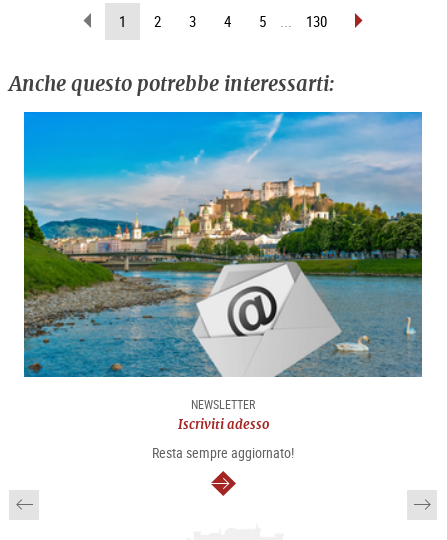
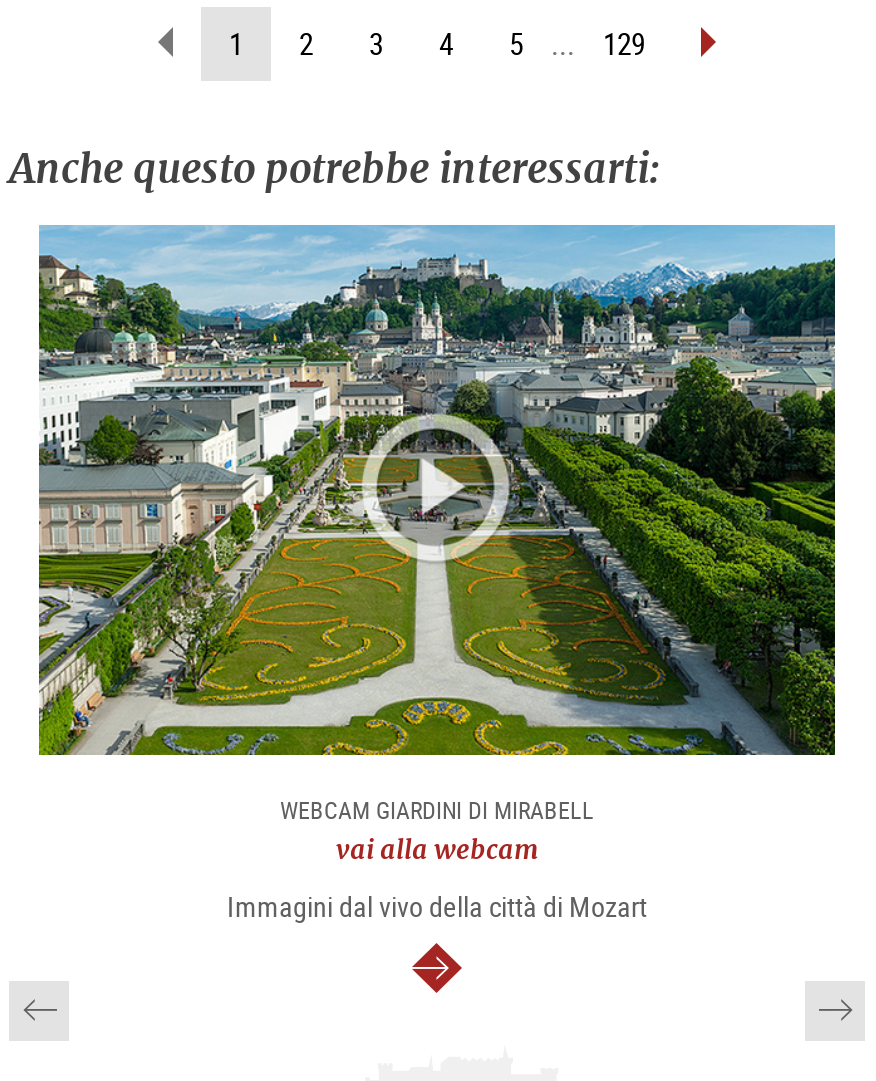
[306,11,327,31] 130 -> [603,23,645,63] 129
[23,112,423,433] [image] | NEWSLETTER | Iscriviti adesso -> [37,223,837,868] [image] | WEBCAM GIARDINI DI MIRABELL | vai alla webcam
[152,443,294,462] Resta sempre aggiornato! -> [227,888,647,926] Immagini dal vivo della città di Mozart

